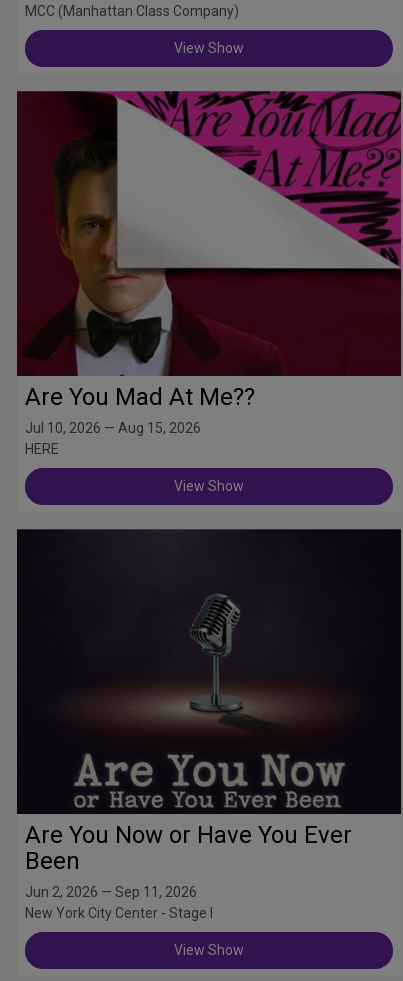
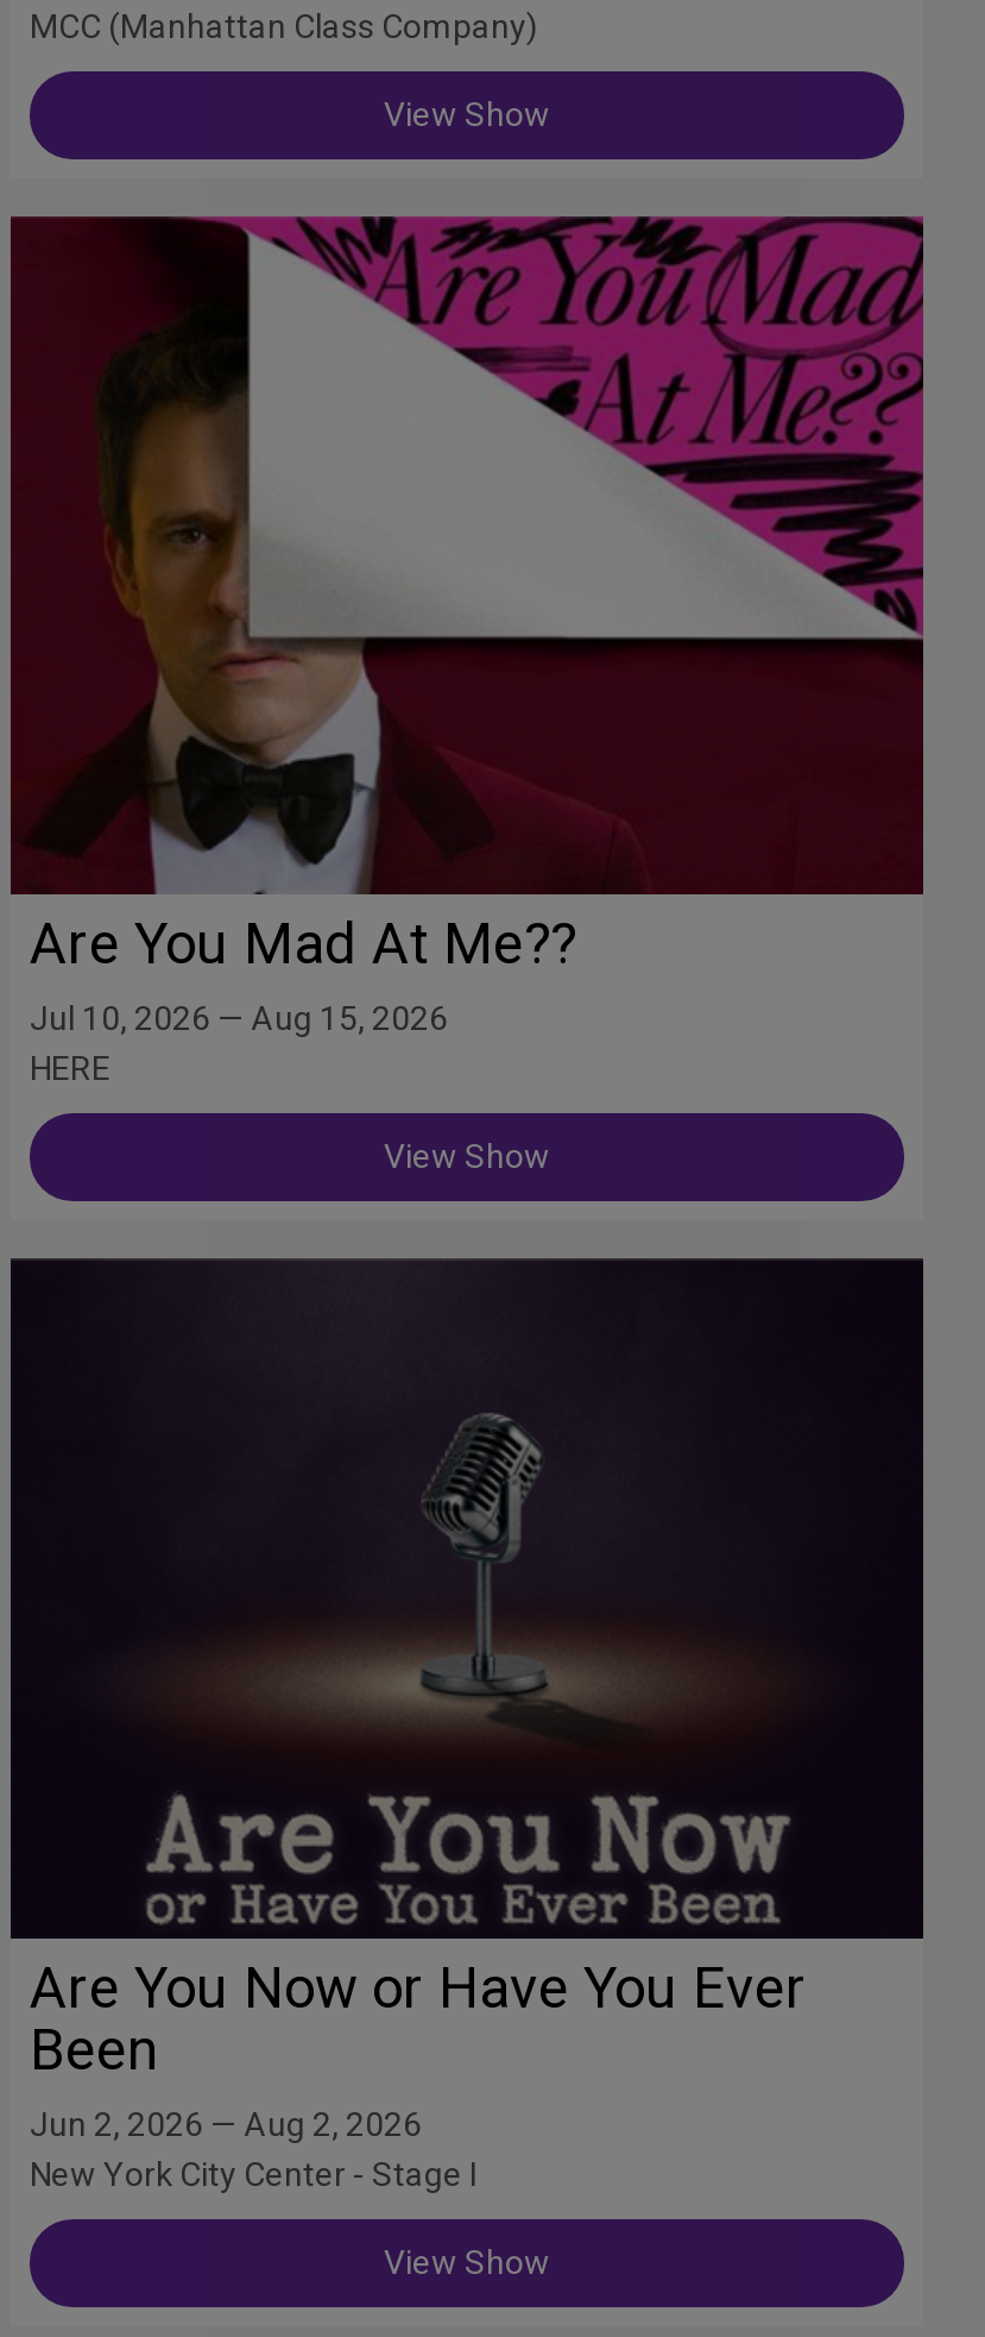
[25,884,197,900] Jun 2, 2026 — Sep 11, 2026 -> [30,2104,422,2142] Jun 2, 2026 — Aug 2, 2026

